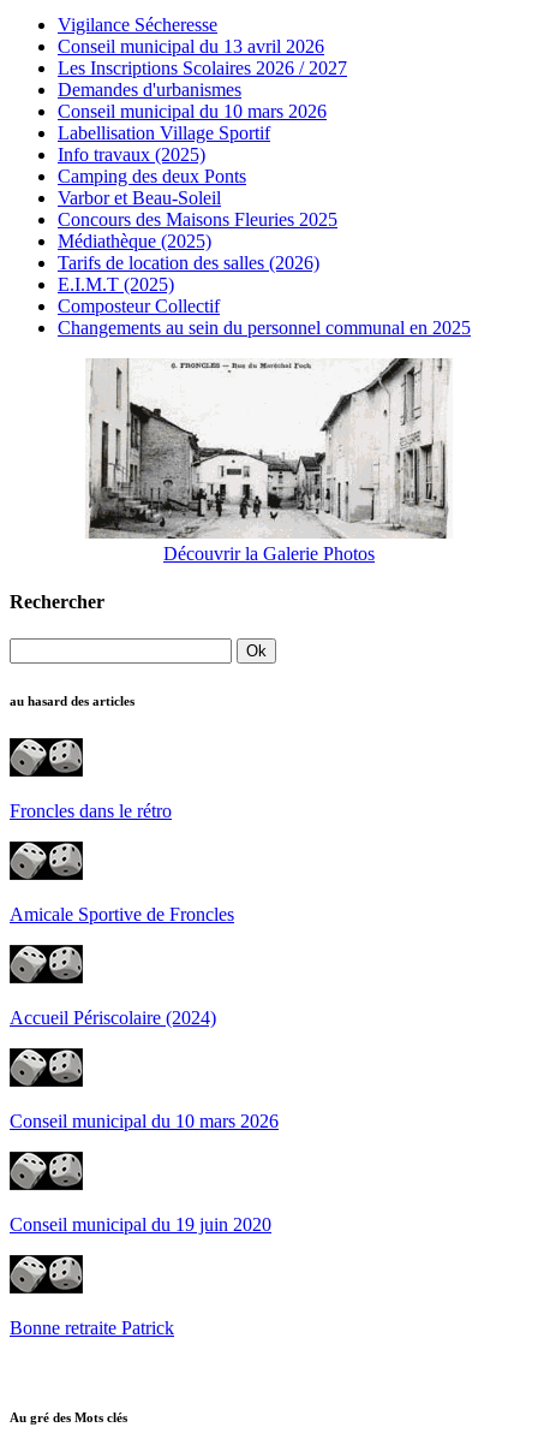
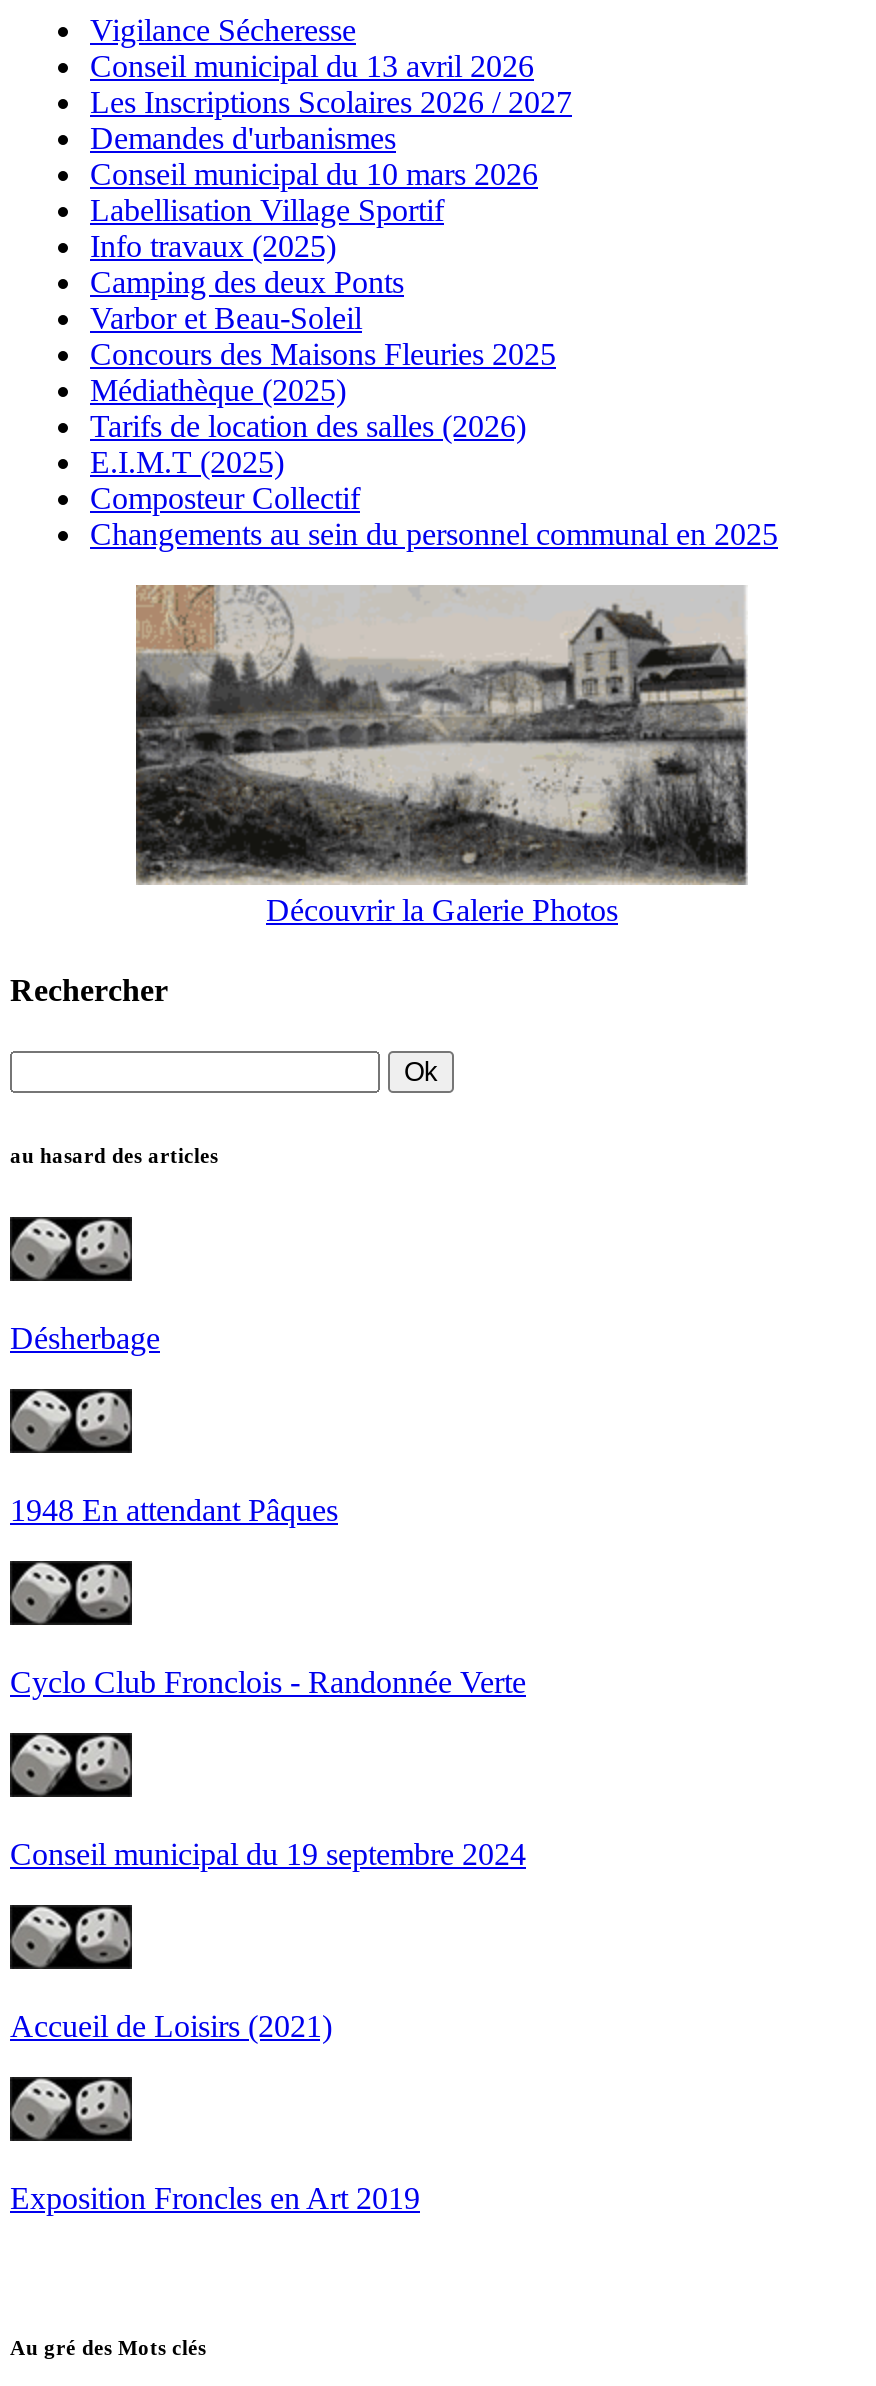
[85,357,452,539] [image] -> [134,585,748,885] [image]
[10,800,172,821] Froncles dans le rétro -> [10,1321,160,1355] Désherbage
[10,904,234,924] Amicale Sportive de Froncles -> [10,1493,338,1527] 1948 En attendant Pâques
[10,1007,216,1028] Accueil Périscolaire (2024) -> [10,1665,526,1699] Cyclo Club Fronclois - Randonnée Verte
[10,1111,279,1131] Conseil municipal du 10 mars 2026 -> [10,1837,526,1871] Conseil municipal du 19 septembre 2024
[10,1214,271,1234] Conseil municipal du 19 juin 2020 -> [10,2009,332,2043] Accueil de Loisirs (2021)
[10,1317,174,1338] Bonne retraite Patrick -> [10,2181,420,2215] Exposition Froncles en Art 2019

